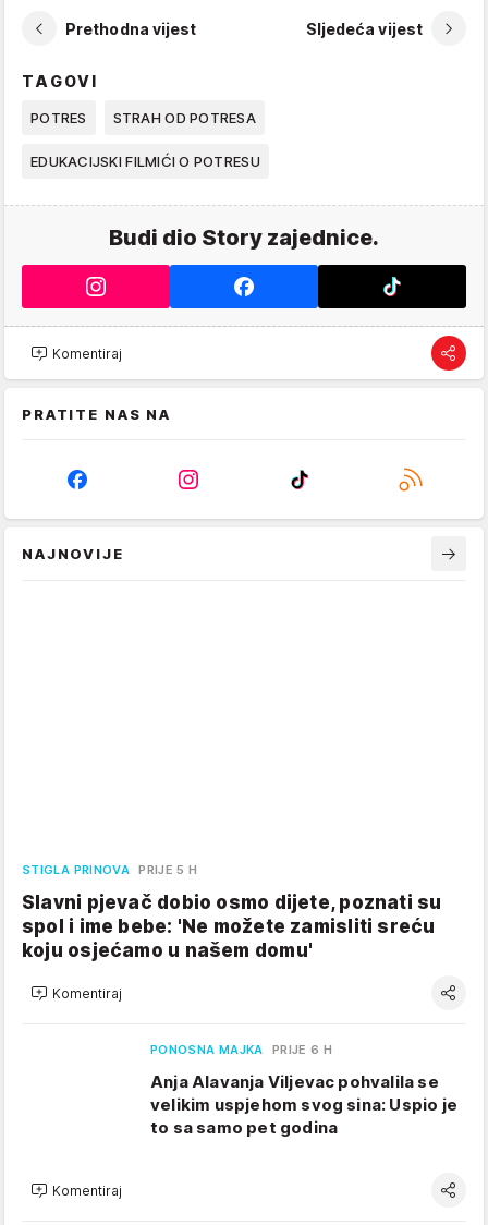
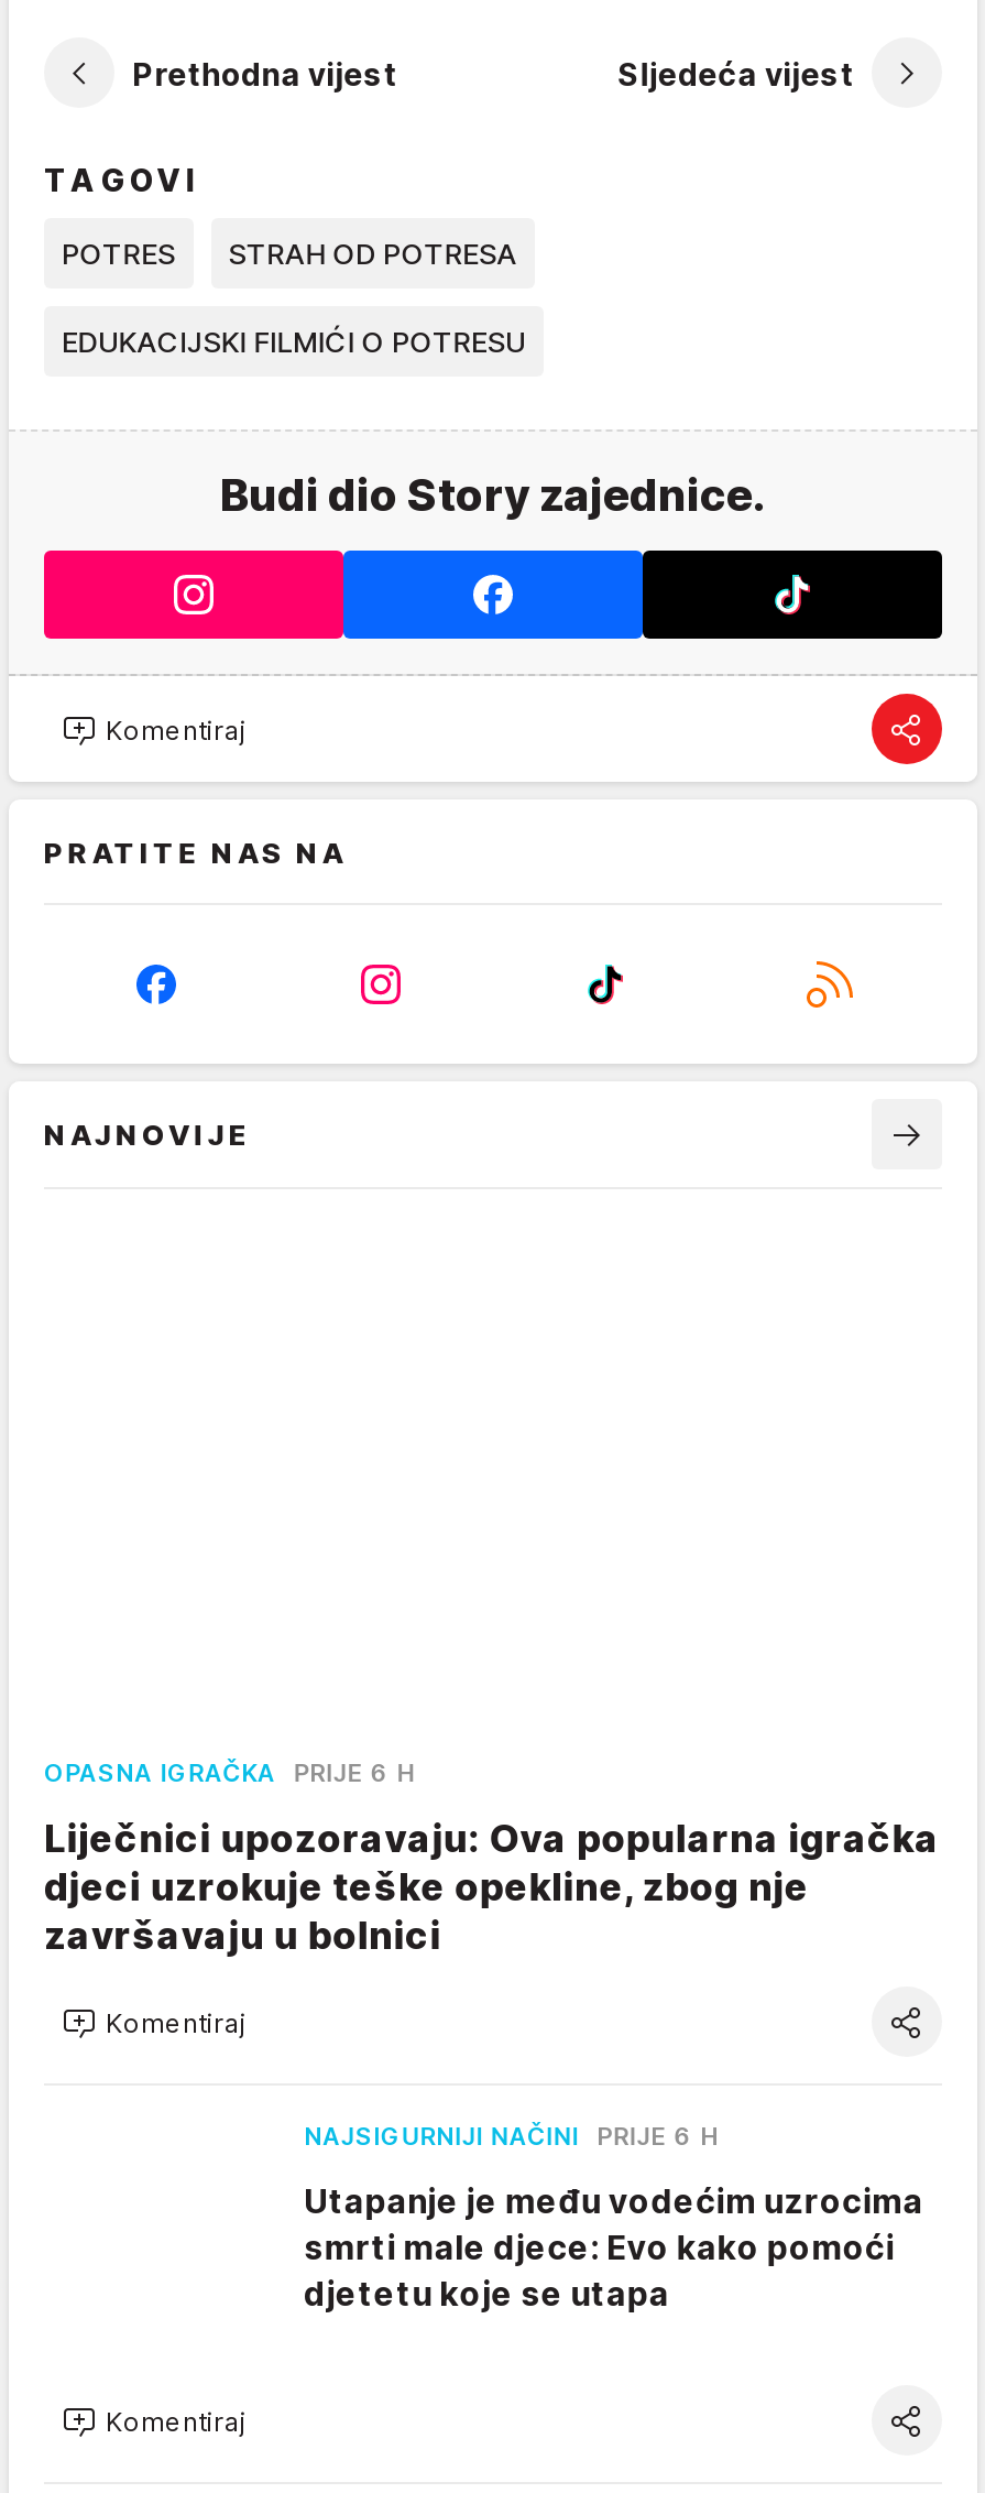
[22,862,198,877] STIGLA PRINOVA PRIJE 5 H -> [44,1758,415,1788] OPASNA IGRAČKA PRIJE 6 H
[22,892,442,961] Slavni pjevač dobio osmo dijete, poznati su | spol i ime bebe: 'Ne možete zamisliti sreću | koju osjećamo u našem domu' -> [44,1817,939,1958] Liječnici upozoravaju: Ova popularna igračka | djeci uzrokuje teške opekline, zbog nje | završavaju u bolnici
[150,1042,332,1057] PONOSNA MAJKA PRIJE 6 H -> [304,2121,718,2152] NAJSIGURNIJI NAČINI PRIJE 6 H
[150,1071,457,1138] Anja Alavanja Viljevac pohvalila se | velikim uspjehom svog sina: Uspio je | to sa samo pet godina -> [304,2180,923,2315] Utapanje je među vodećim uzrocima | smrti male djece: Evo kako pomoći | djetetu koje se utapa

